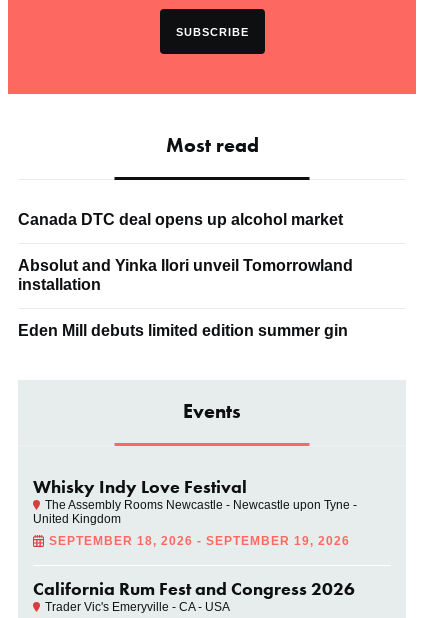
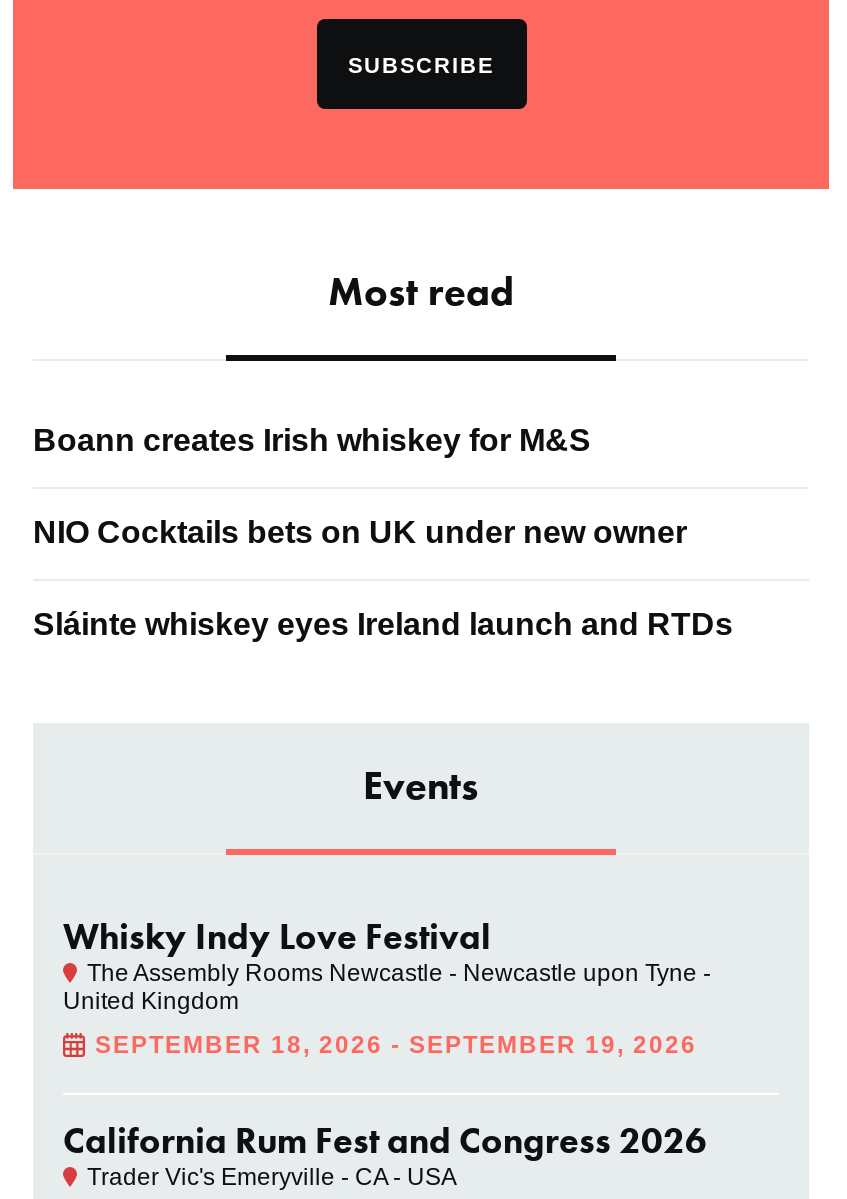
[18,211,343,228] Canada DTC deal opens up alcohol market -> [33,423,591,457] Boann creates Irish whiskey for M&S
[18,257,353,293] Absolut and Yinka Ilori unveil Tomorrowland | installation -> [33,515,687,549] NIO Cocktails bets on UK under new owner
[18,322,348,339] Eden Mill debuts limited edition summer gin -> [33,607,733,641] Sláinte whiskey eyes Ireland launch and RTDs

